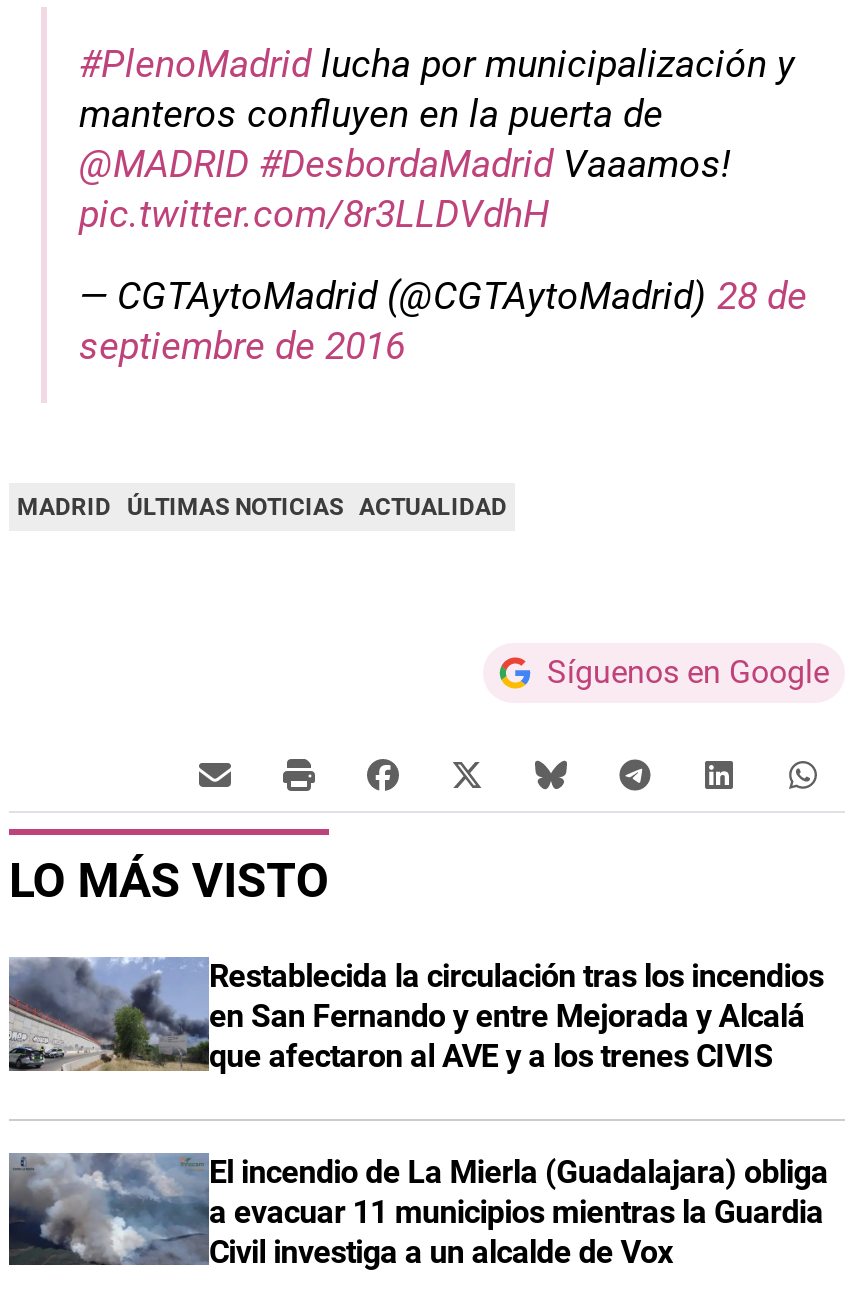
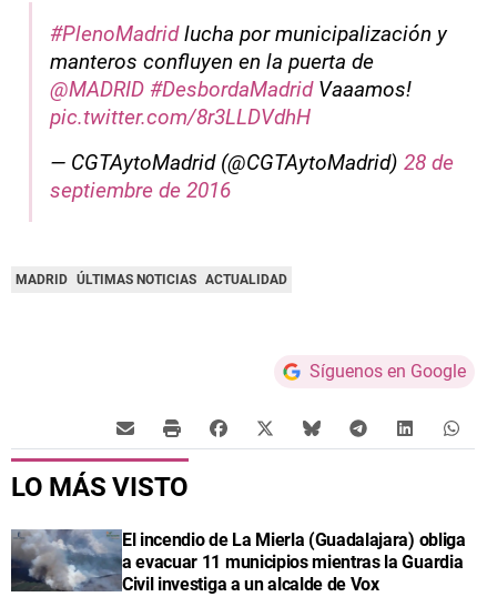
[9,957,824,1075] [image] | Restablecida la circulación tras los incendios | en San Fernando y entre Mejorada y Alcalá | que afectaron al AVE y a los trenes CIVIS -> none

